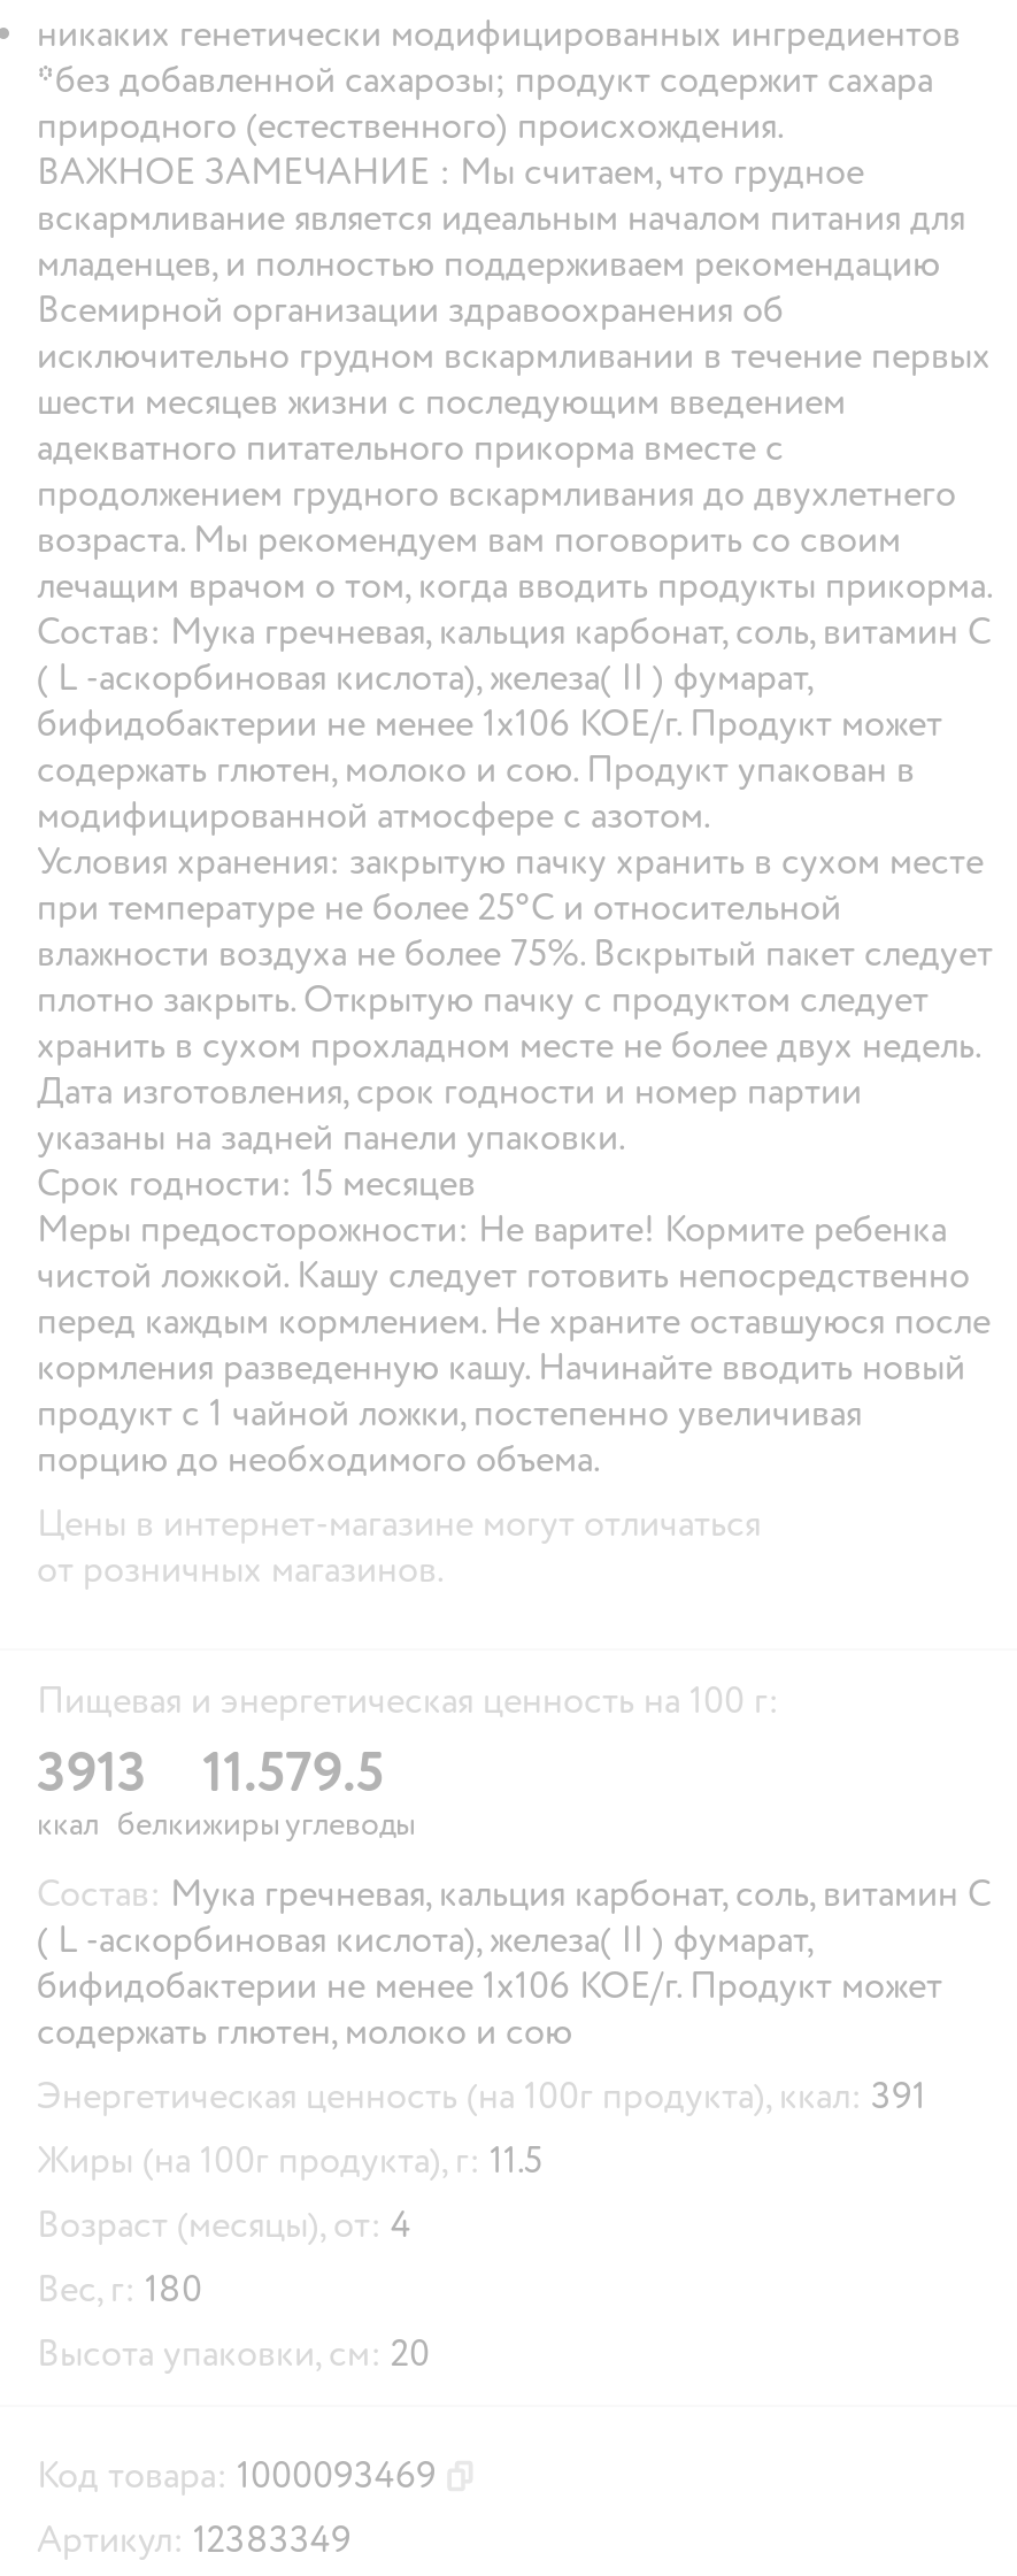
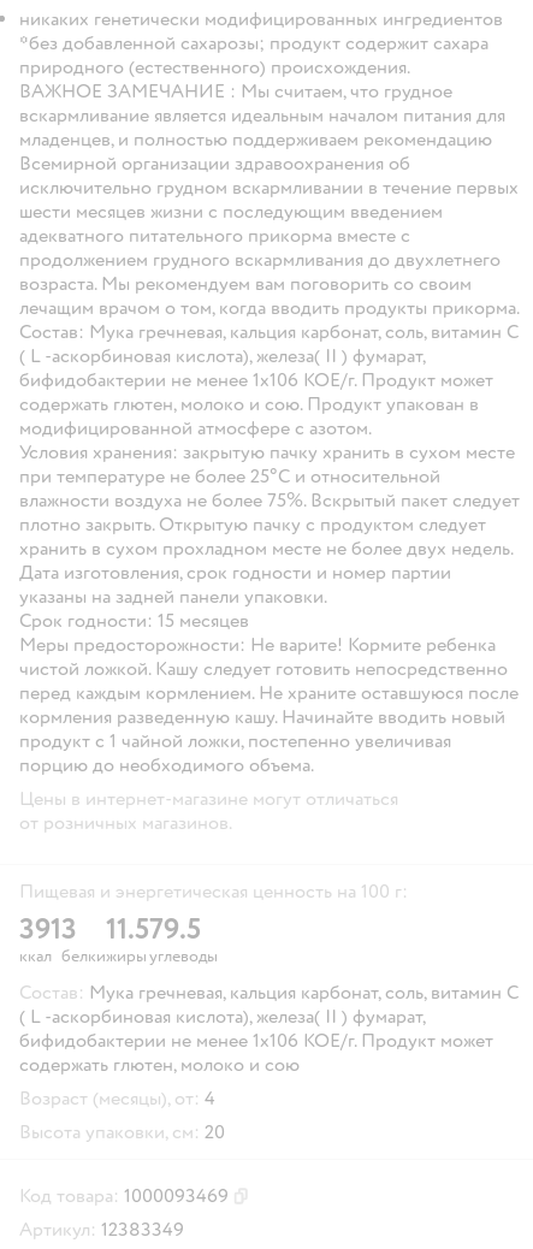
[37,2073,926,2184] Энергетическая ценность (на 100г продукта), ккал: 391 | Жиры (на 100г продукта), г: 11.5 -> none
[37,2267,202,2313] Вес, г: 180 -> none

